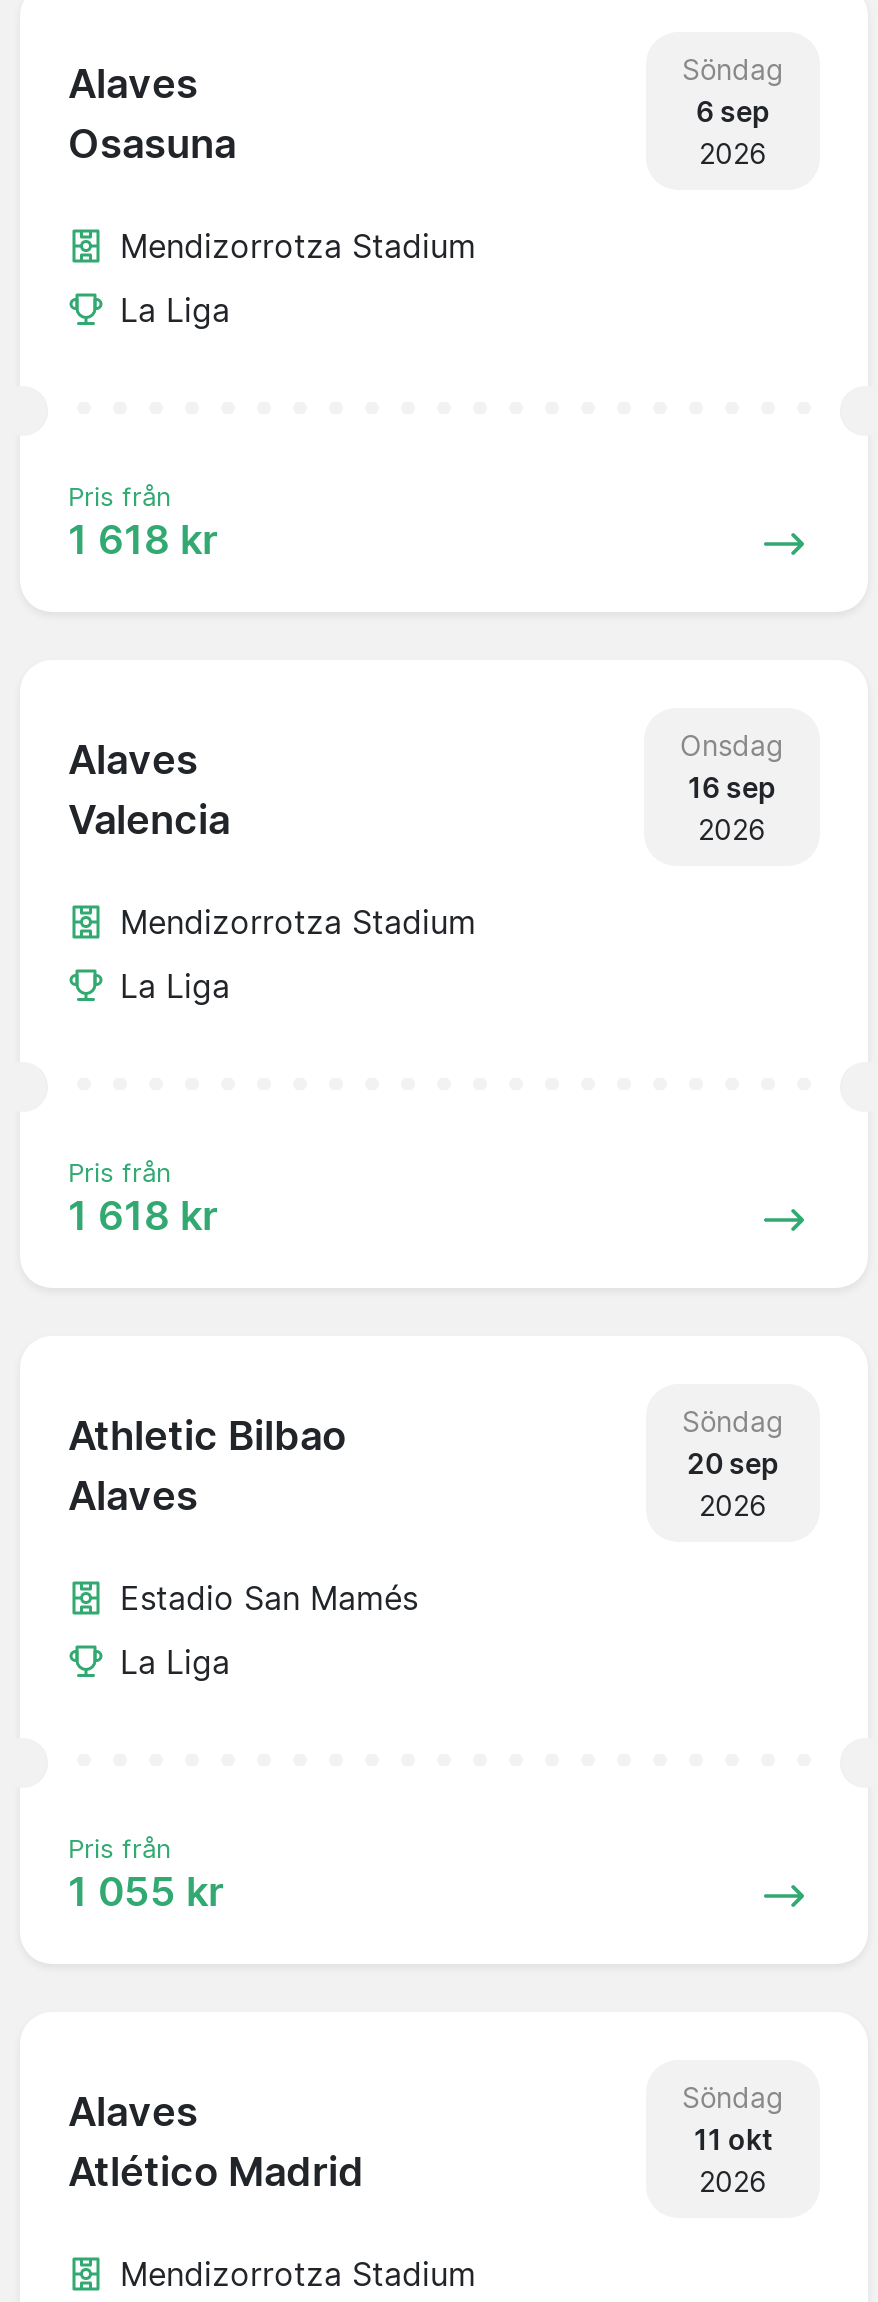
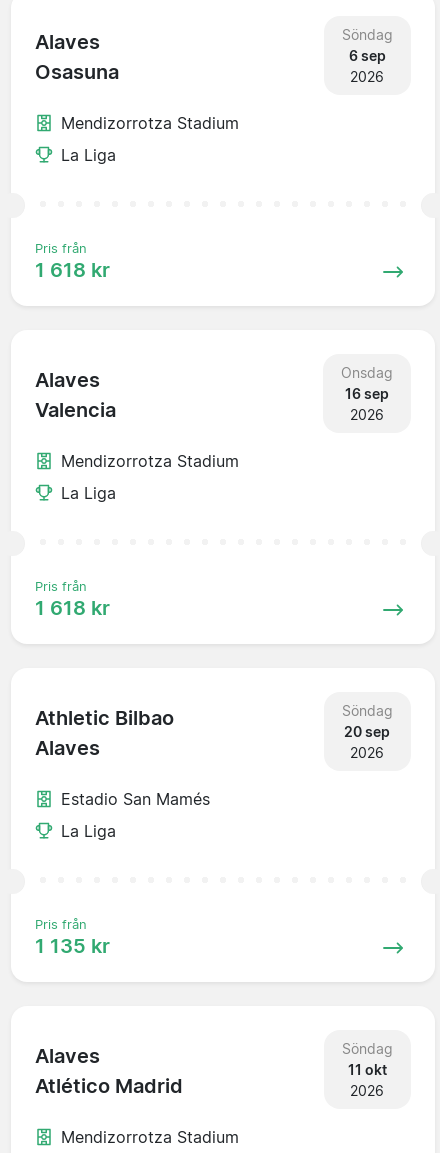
[68,1867,224,1915] 1 055 kr -> [35,934,110,958] 1 135 kr

